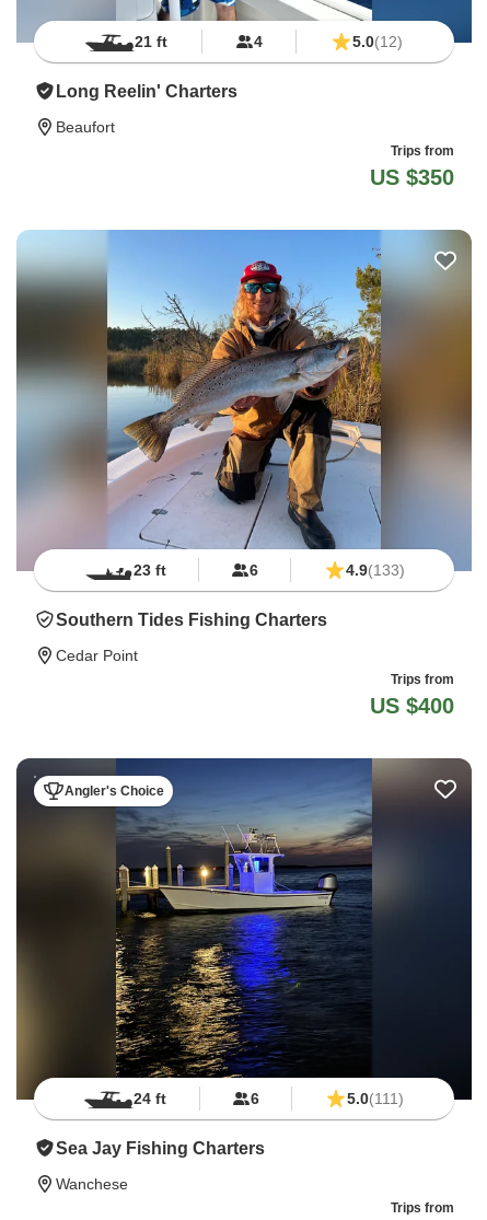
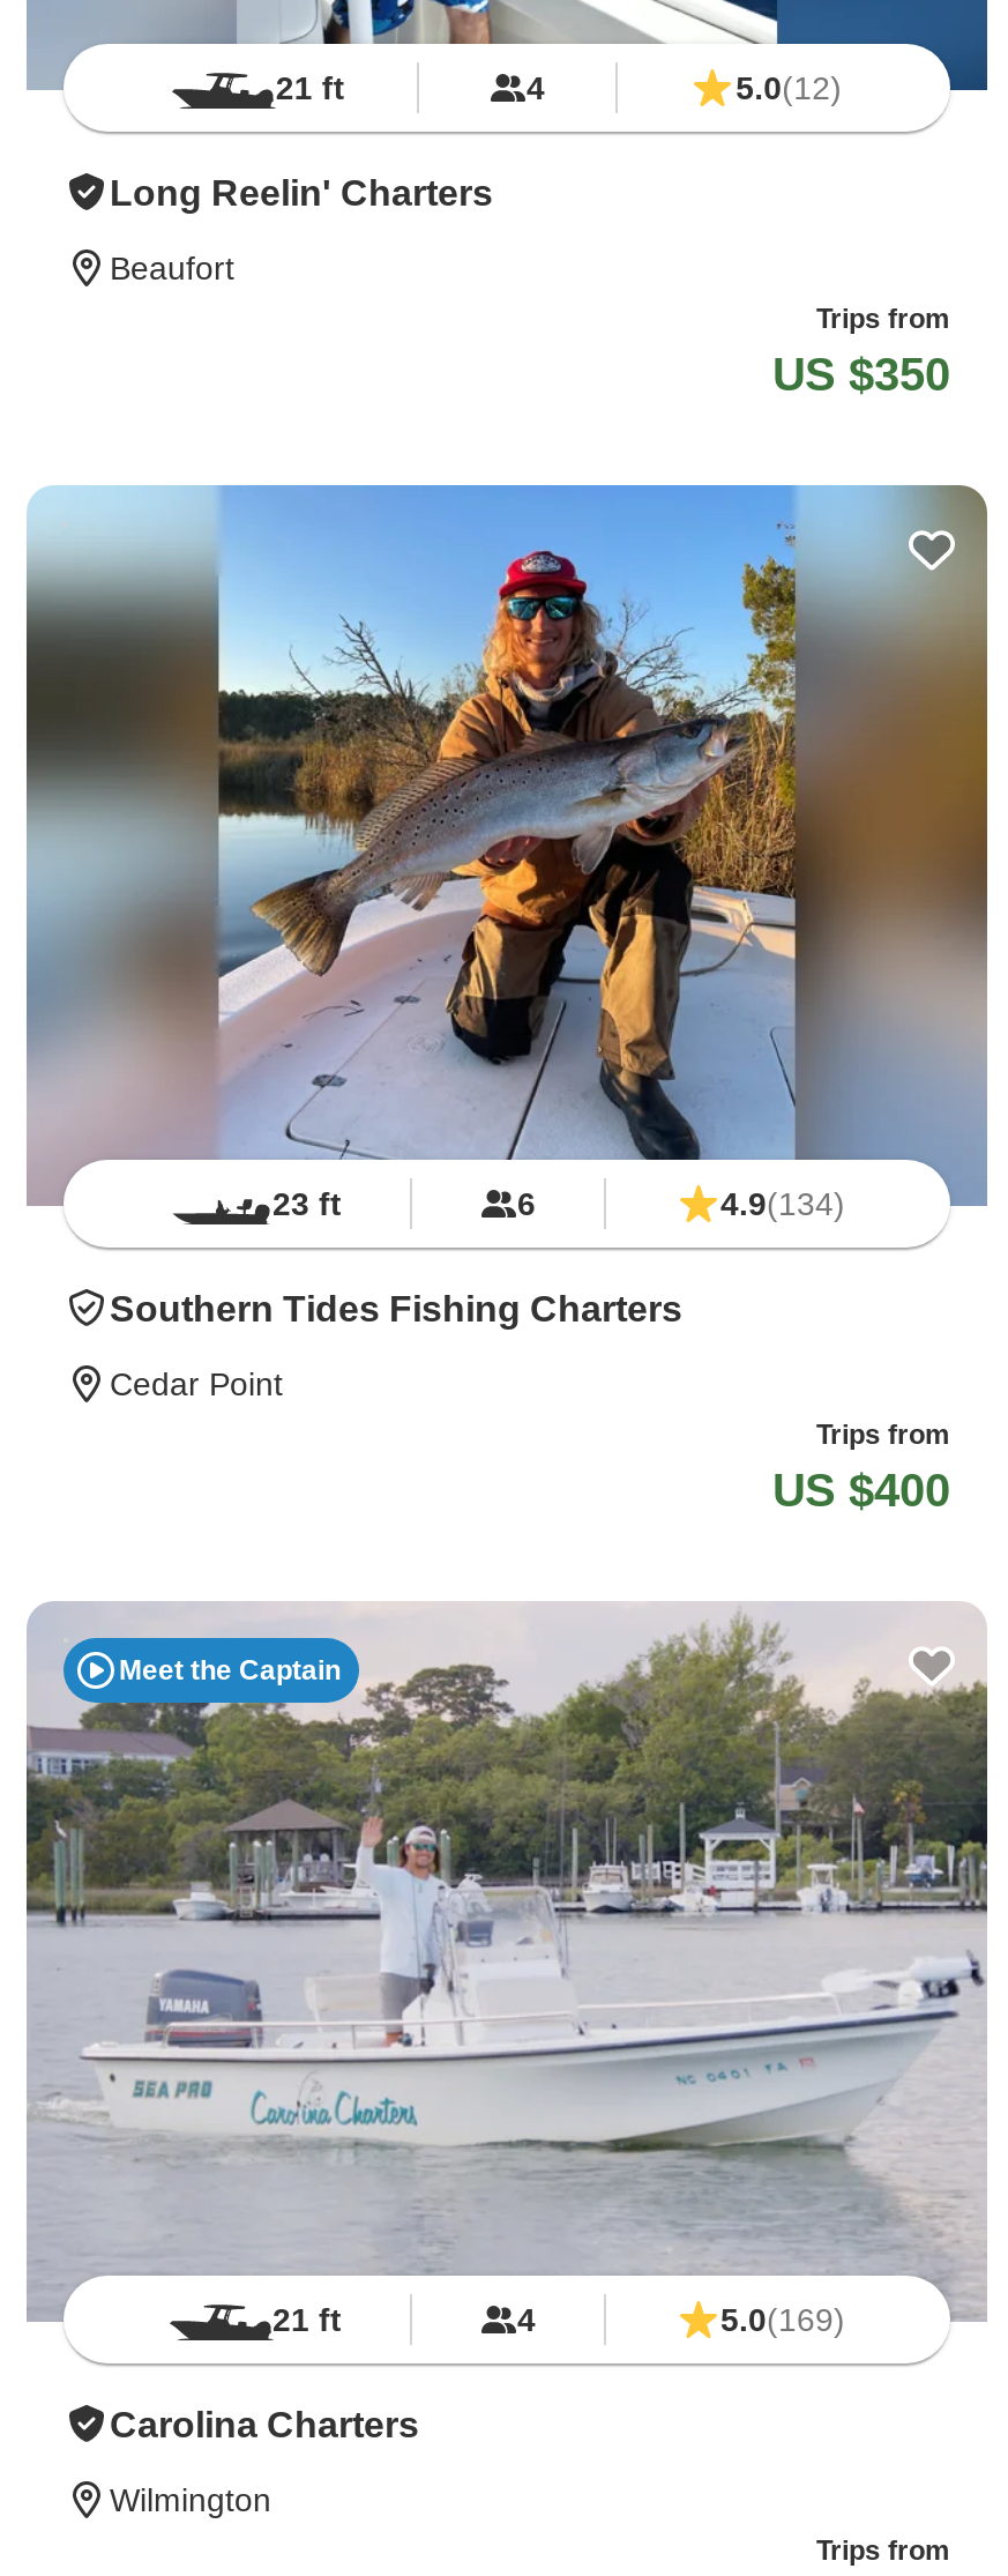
[345,561,404,579] 4.9(133) -> [720,1185,845,1222] 4.9(134)
[16,757,473,1100] [image] | Angler's Choice -> [27,1601,990,2320] [image] | Meet the Captain
[133,1090,404,1107] 24 ft | 6 | 5.0(111) -> [272,2301,845,2338] 21 ft | 4 | 5.0(169)
[56,1138,265,1157] Sea Jay Fishing Charters -> [110,2404,419,2443] Carolina Charters
[56,1175,128,1193] Wanchese -> [110,2481,271,2518] Wilmington

